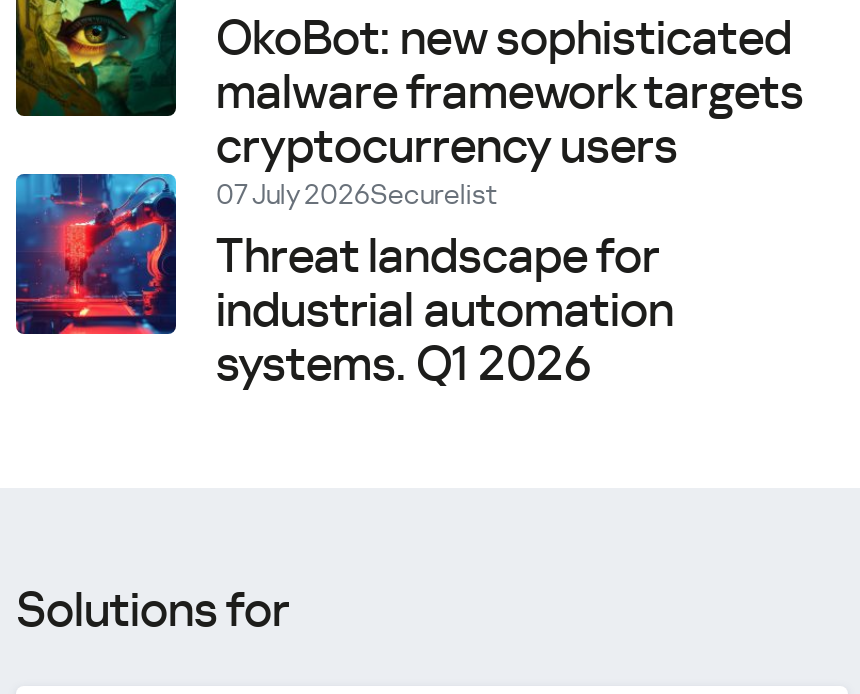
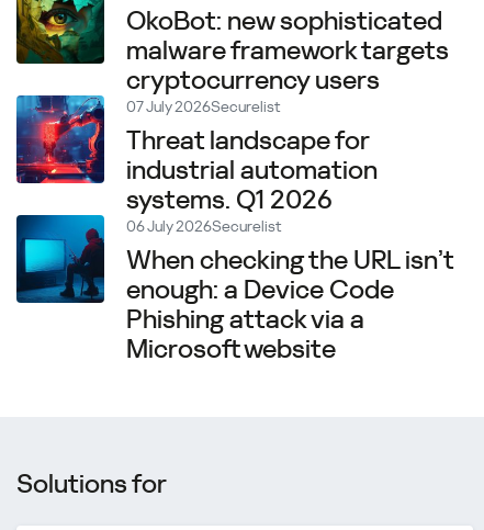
none -> [15,214,453,364] [image] | 06 July 2026Securelist | When checking the URL isn’t | enough: a Device Code | Phishing attack via a | Microsoft website

